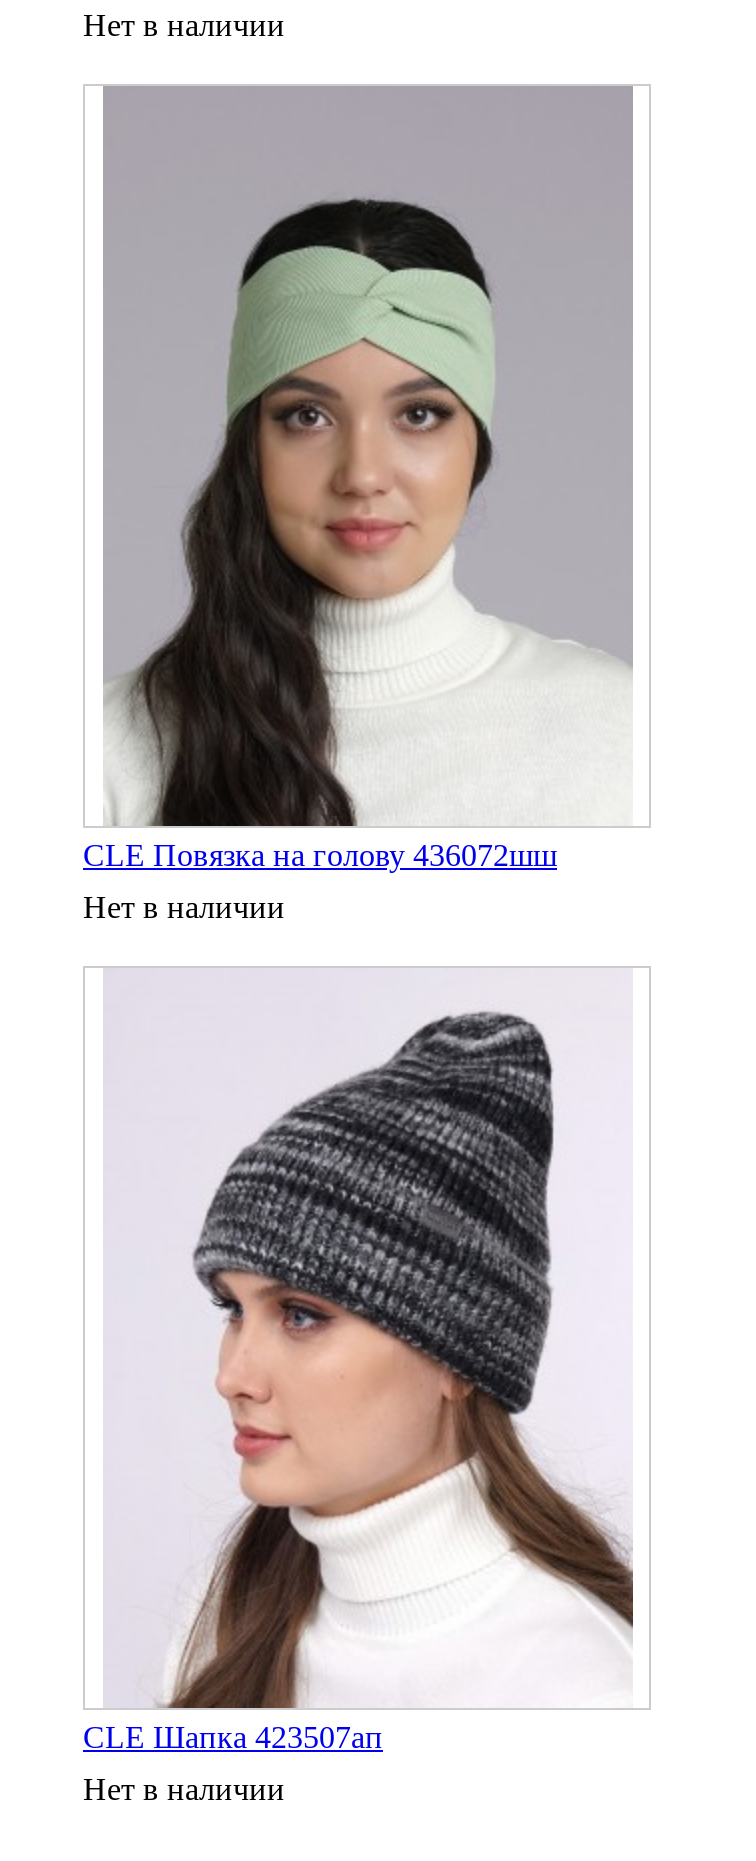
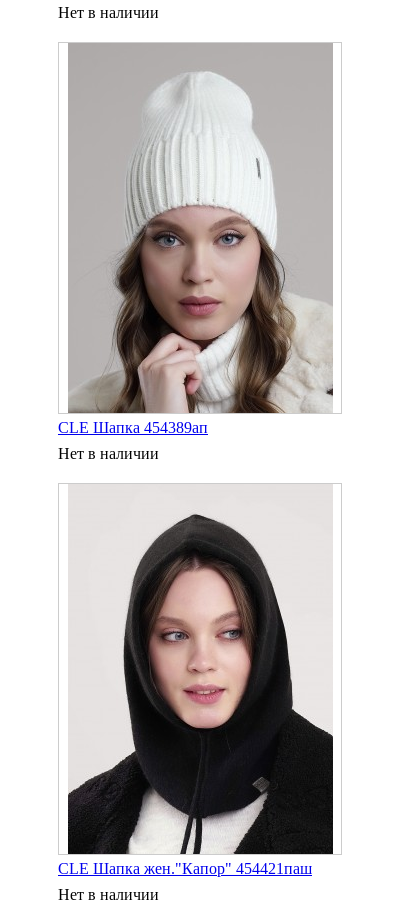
[83,144,633,873] [image] | CLE Повязка на голову 436072шш -> [58,71,334,436] [image] | CLE Шапка 454389ап
[83,1010,635,1755] [image] | CLE Шапка 423507ап -> [58,506,334,877] [image] | CLE Шапка жен."Капор" 454421паш

